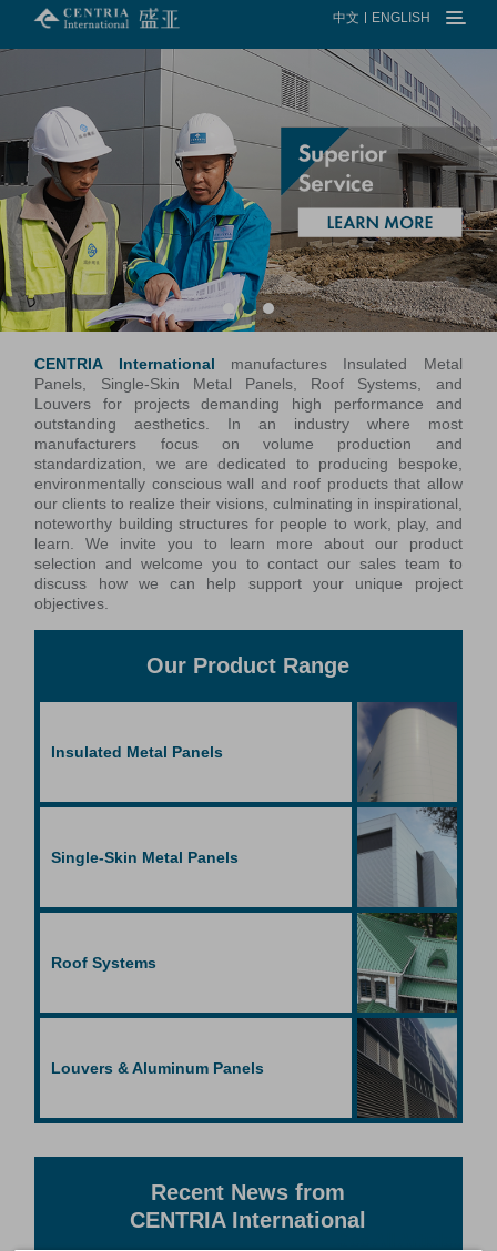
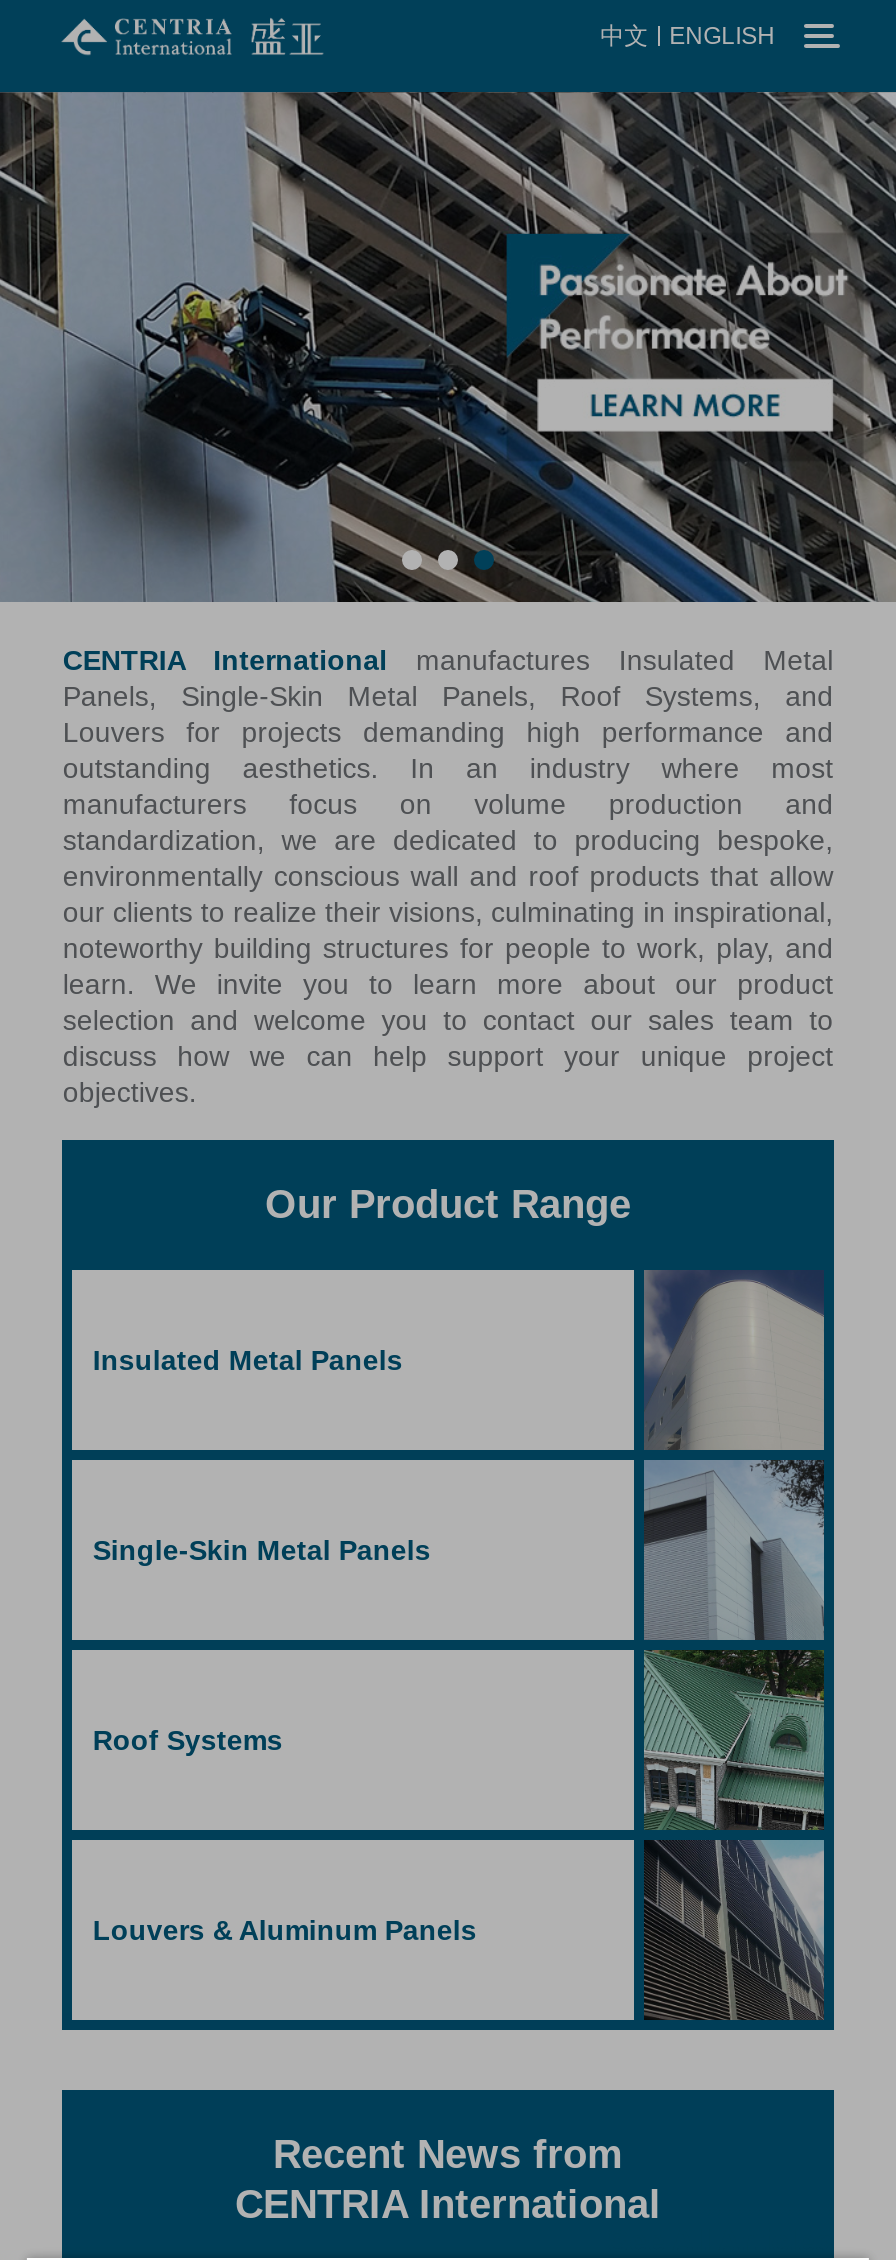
[3,48,494,333] [image] -> [6,90,890,604] [image]

